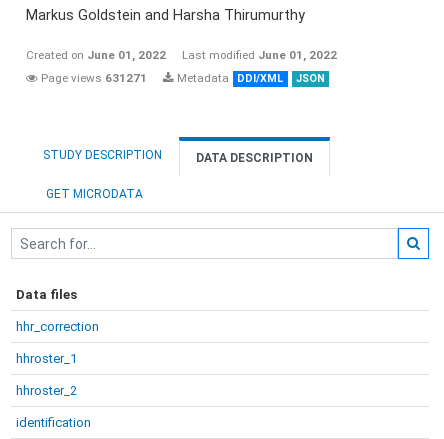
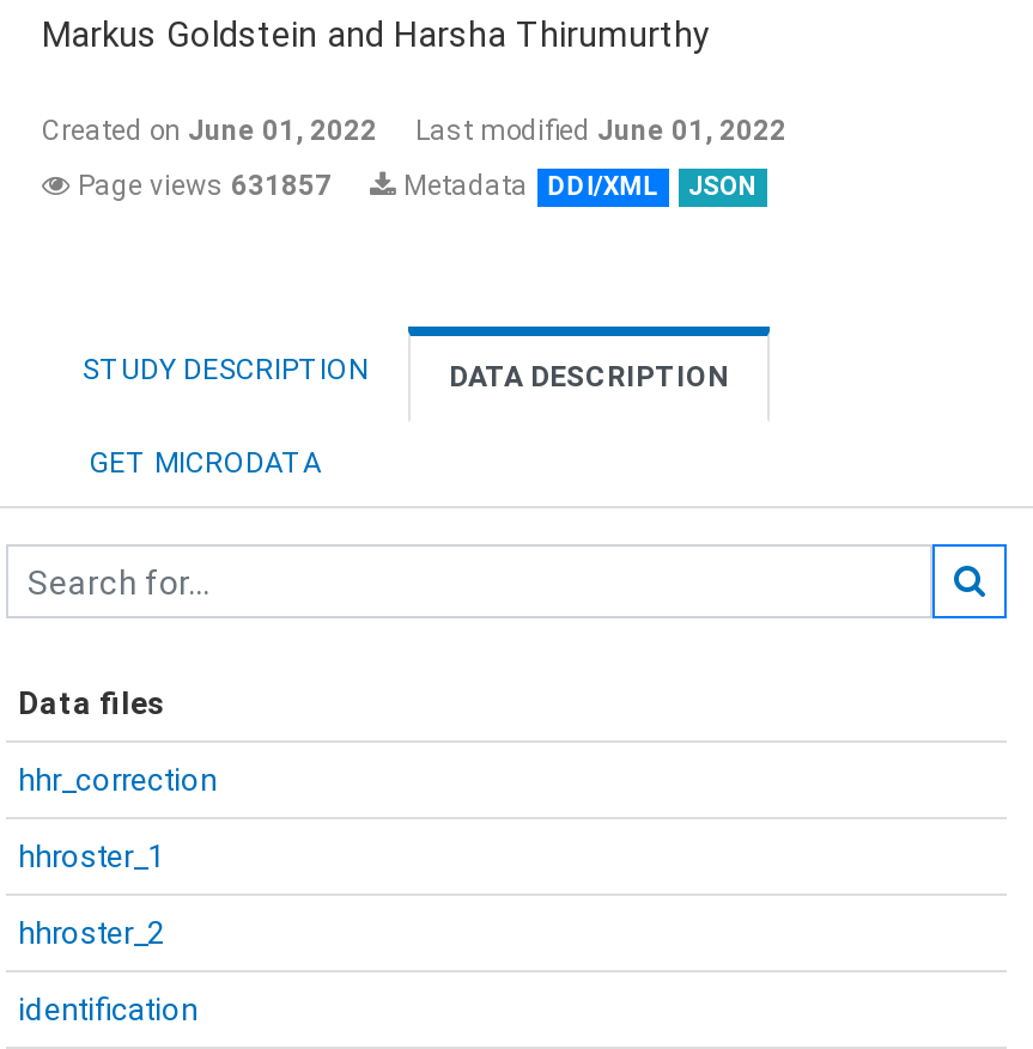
[38,71,325,85] Page views 631271 Metadata DDI/XML JSON -> [71,169,757,202] Page views 631857 Metadata DDI/XML JSON

